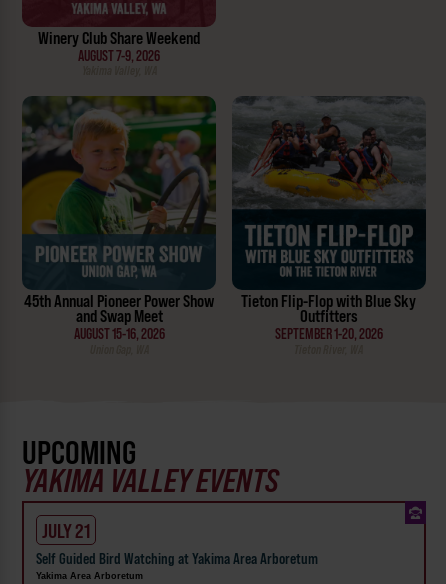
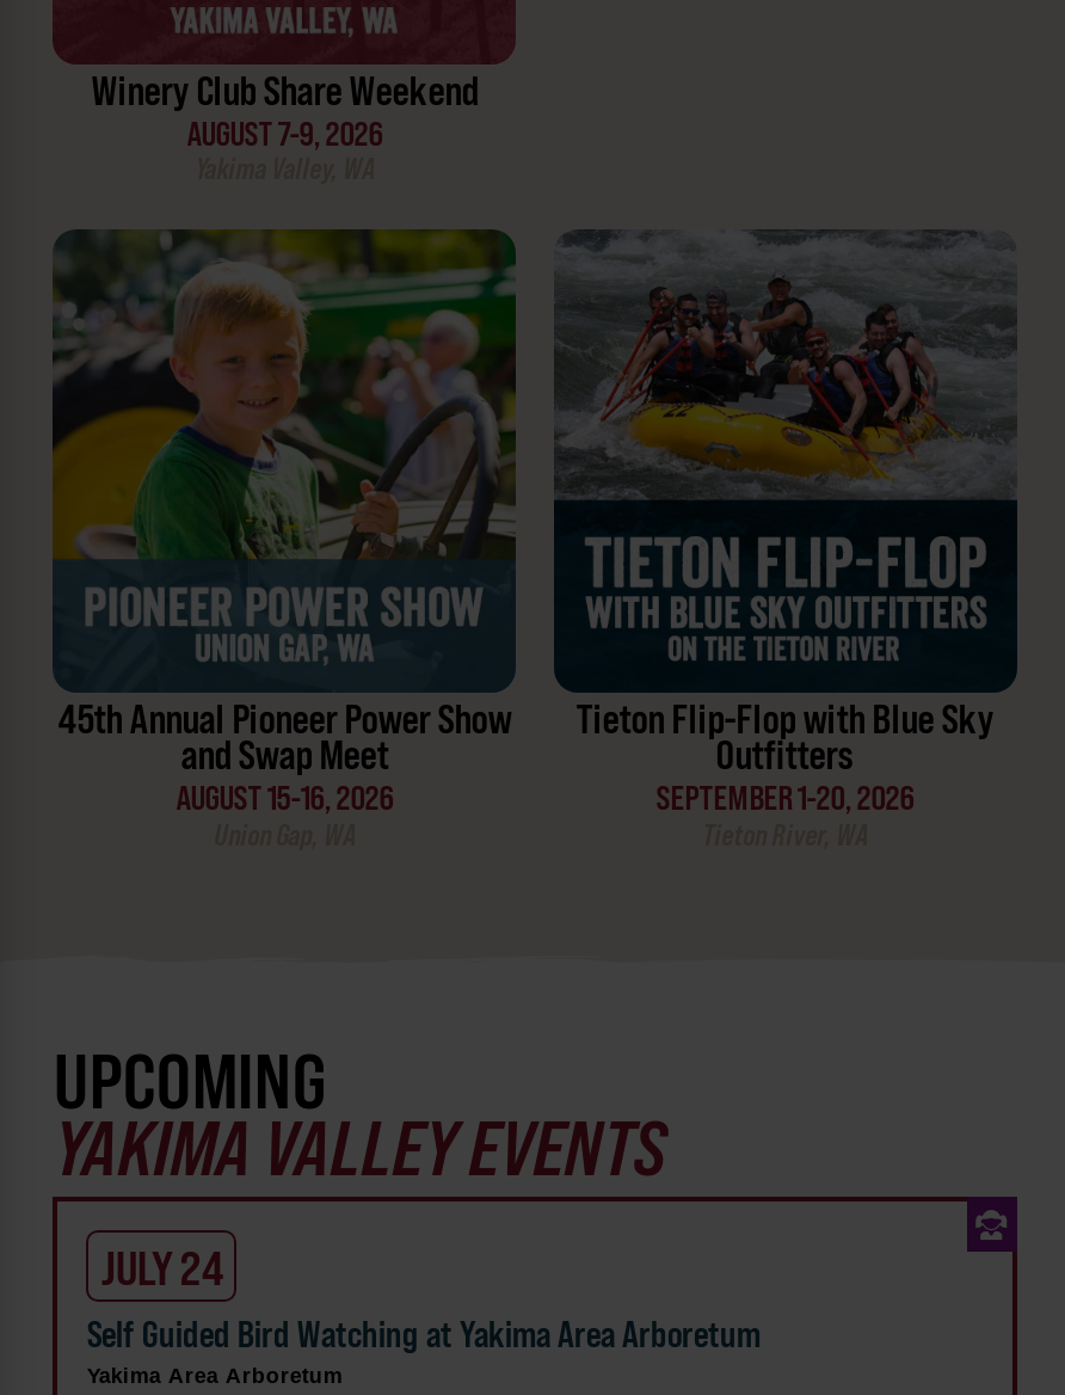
[42,519,90,543] JULY 21 -> [101,1239,223,1296] JULY 24

